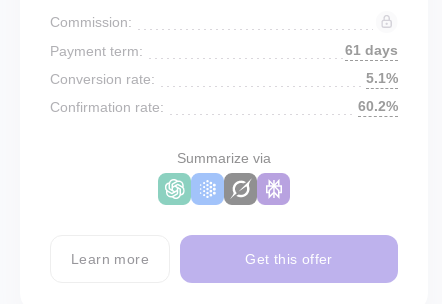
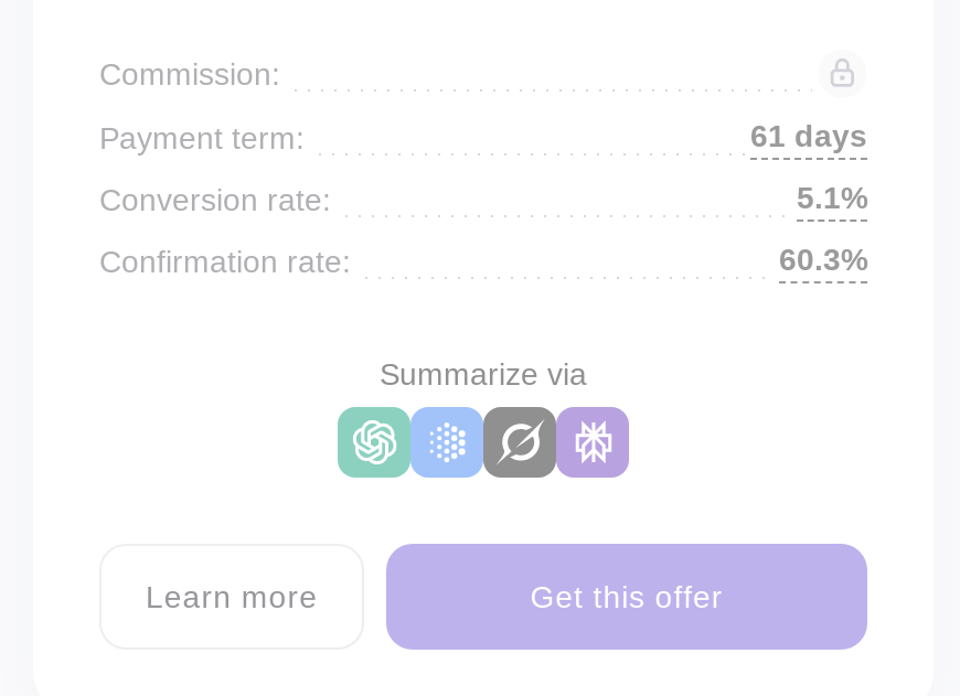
[358,98,398,114] 60.2% -> [779,242,867,277] 60.3%

